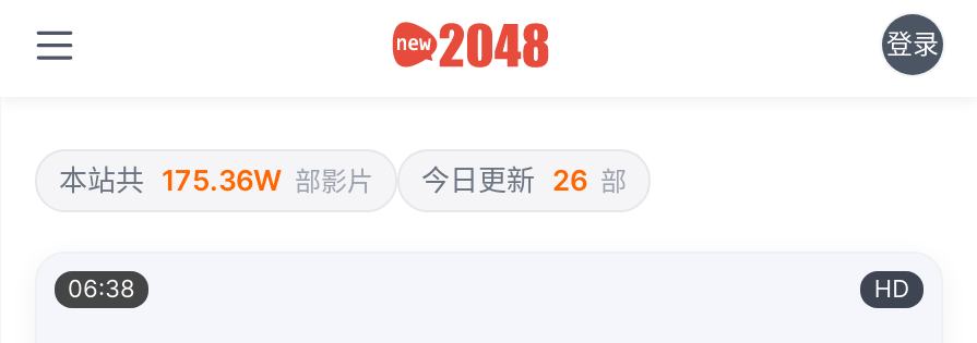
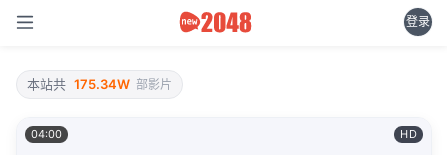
[59,162,627,197] 本站共 175.36W 部影片 | 今日更新 26 部 -> [27,76,172,92] 本站共 175.34W 部影片
[68,272,135,303] 06:38 -> [31,127,62,141] 04:00

